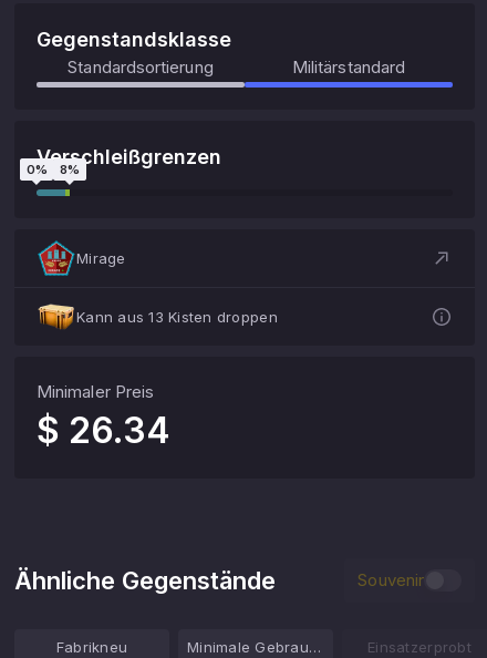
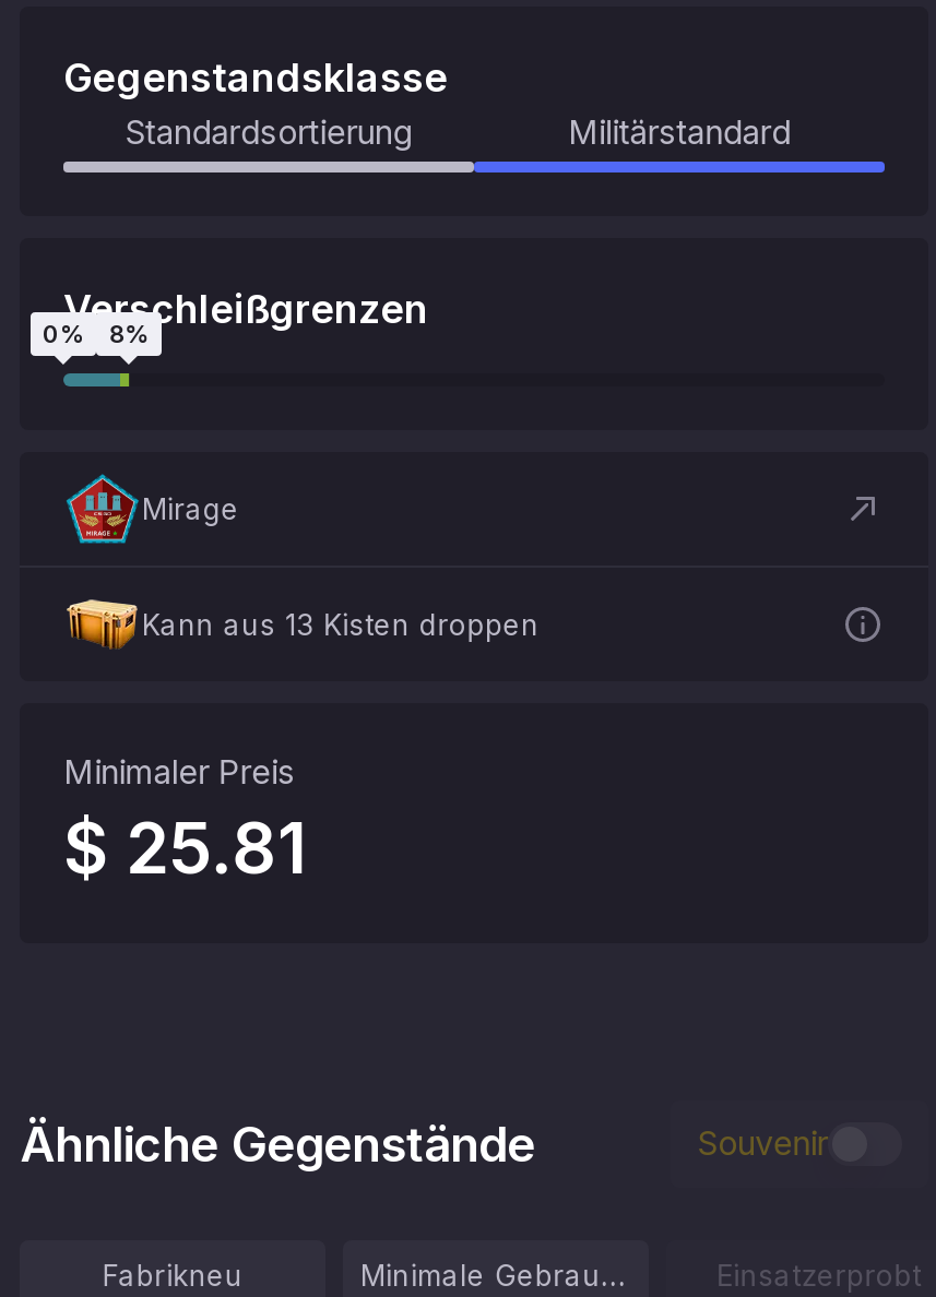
[37,409,170,452] $ 26.34 -> [63,806,306,891] $ 25.81

